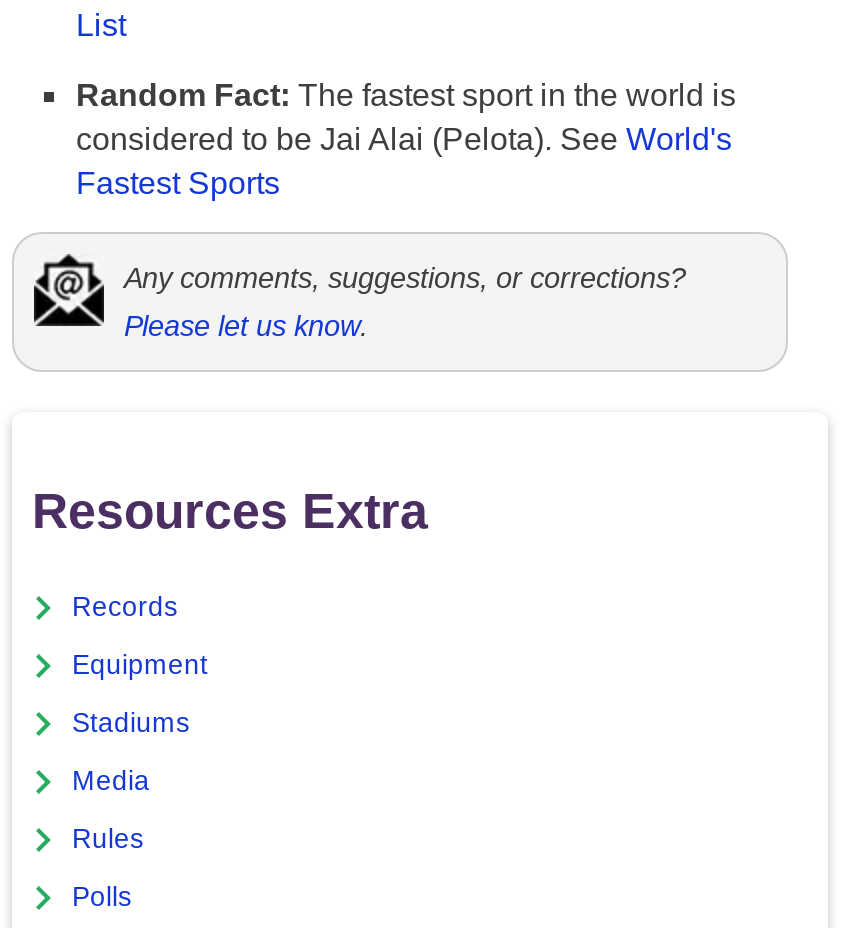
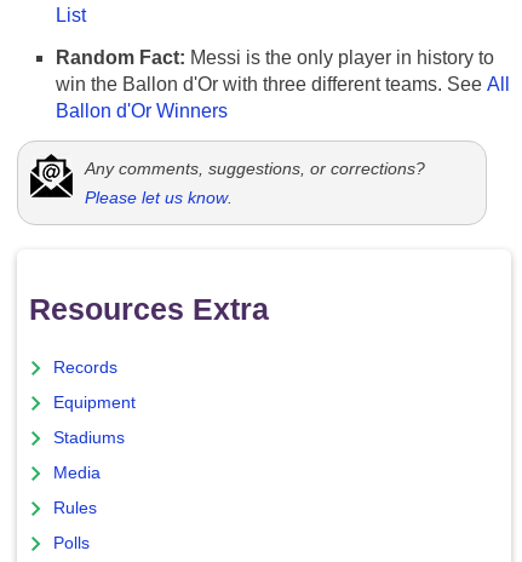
[76,78,736,200] Random Fact: The fastest sport in the world is | considered to be Jai Alai (Pelota). See World's | Fastest Sports -> [56,47,510,121] Random Fact: Messi is the only player in history to | win the Ballon d'Or with three different teams. See All | Ballon d'Or Winners

